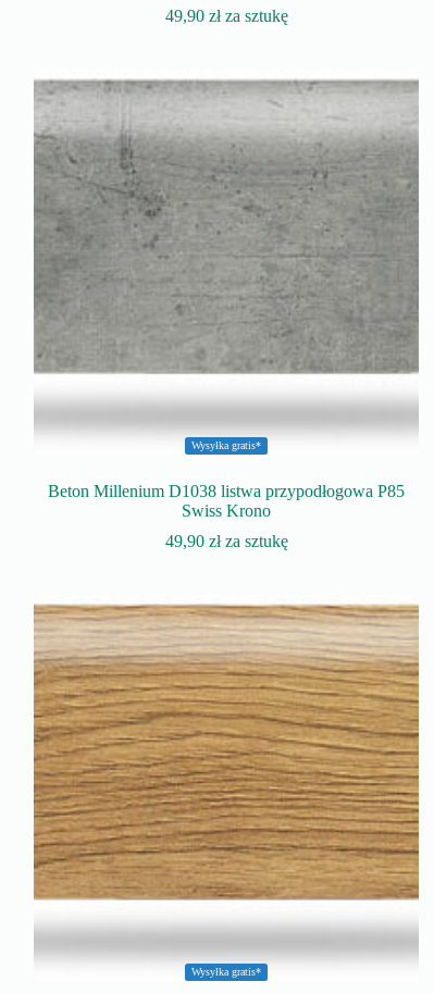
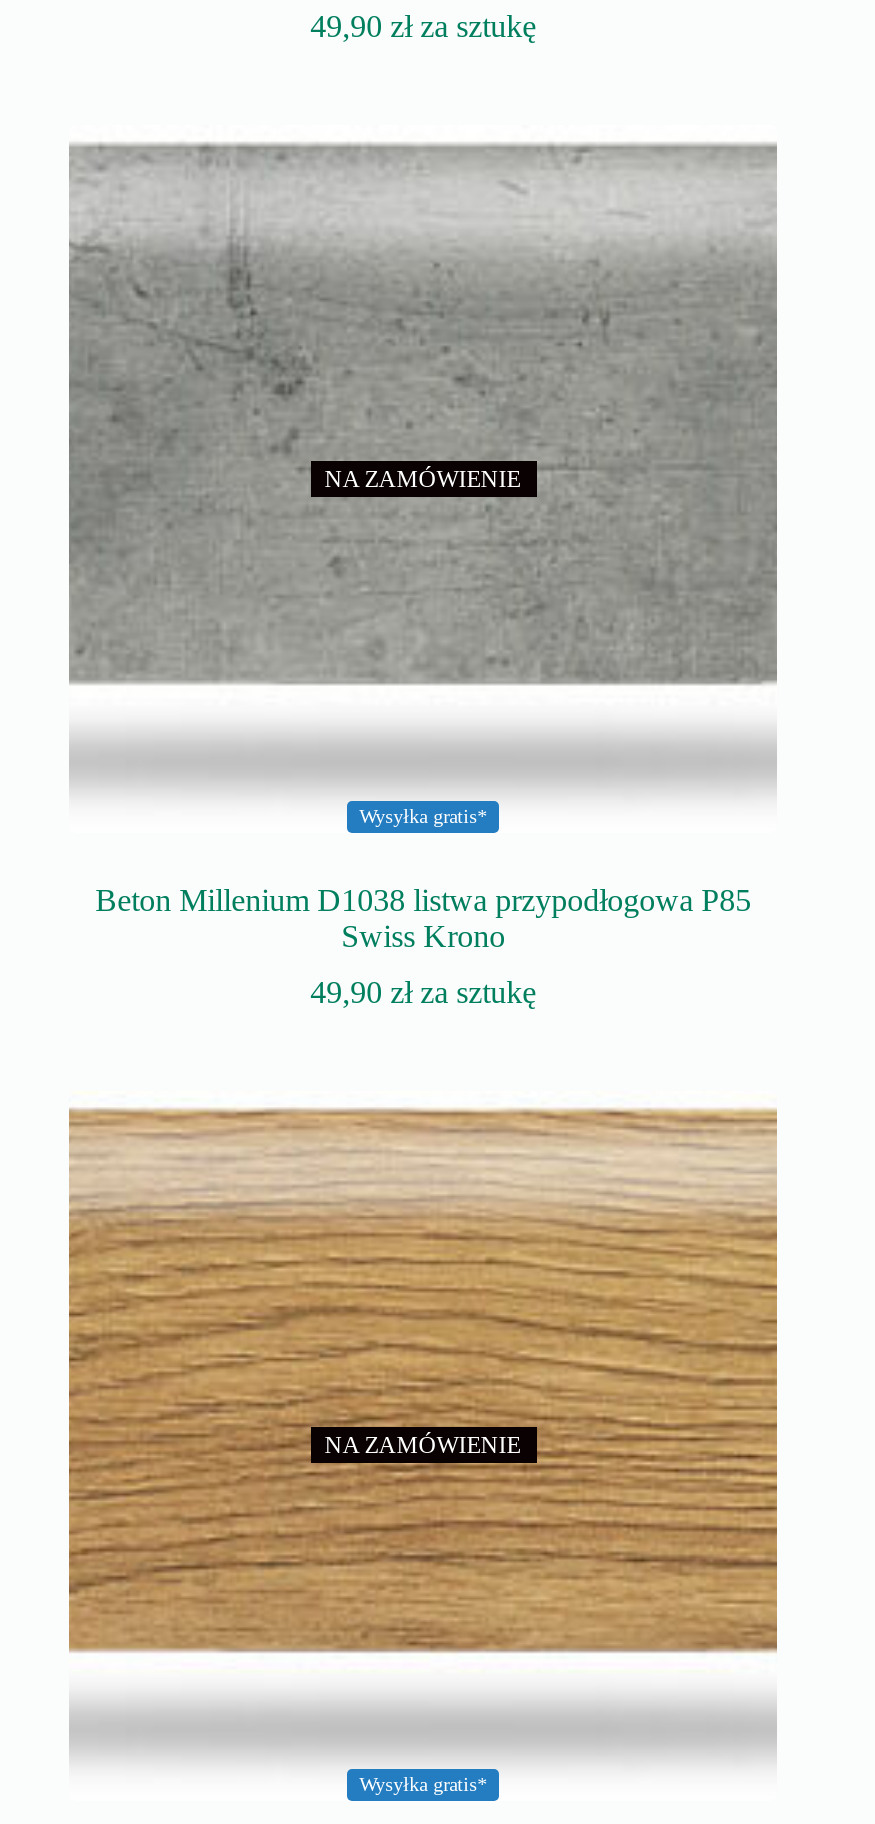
none -> [325,465,521,493] NA ZAMÓWIENIE
none -> [325,1432,521,1460] NA ZAMÓWIENIE

